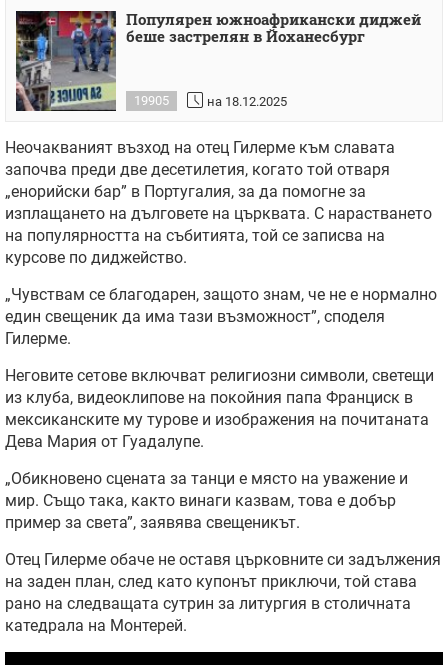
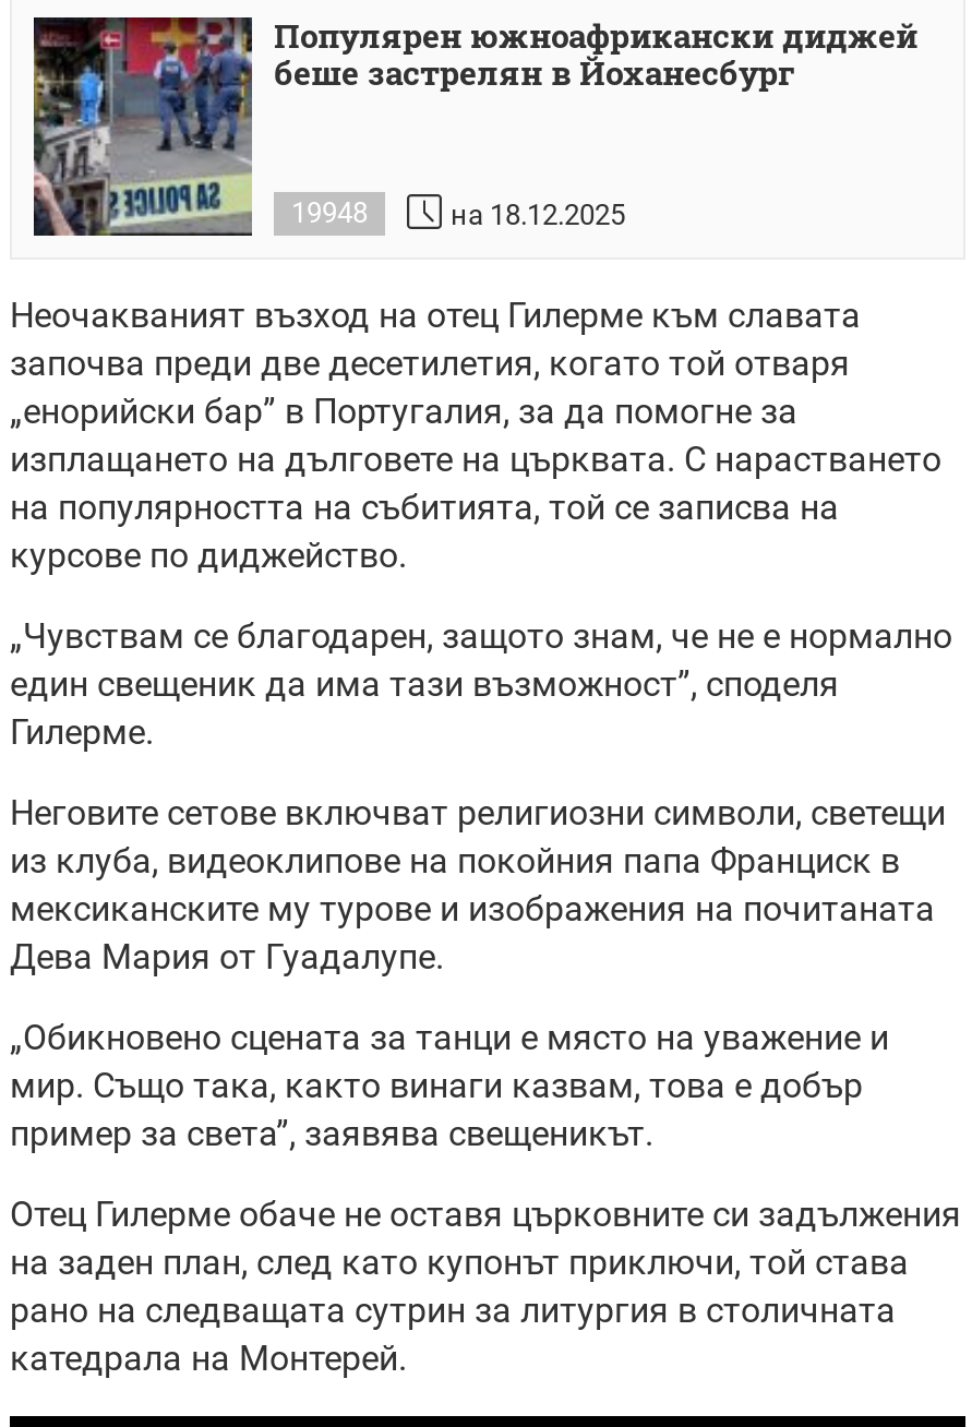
[134,93,169,108] 19905 -> [291,196,368,228] 19948

